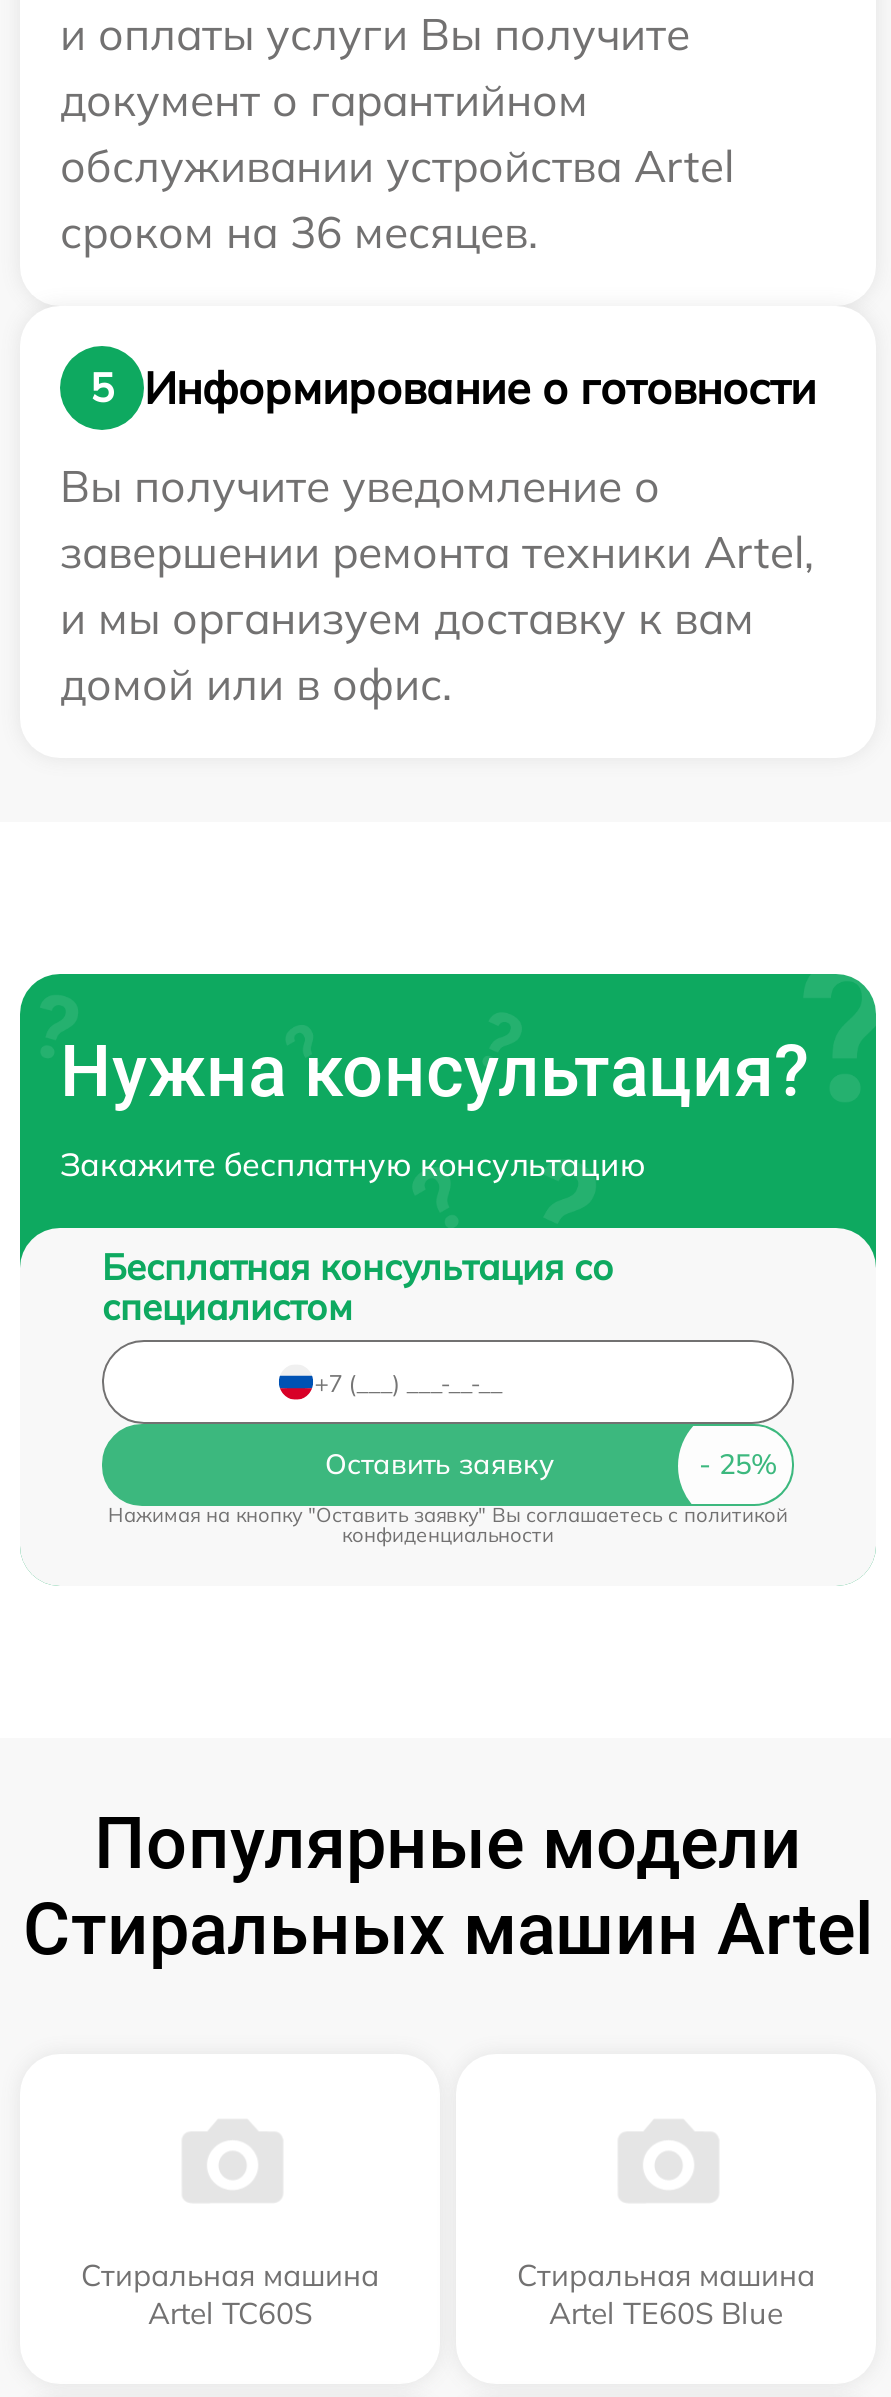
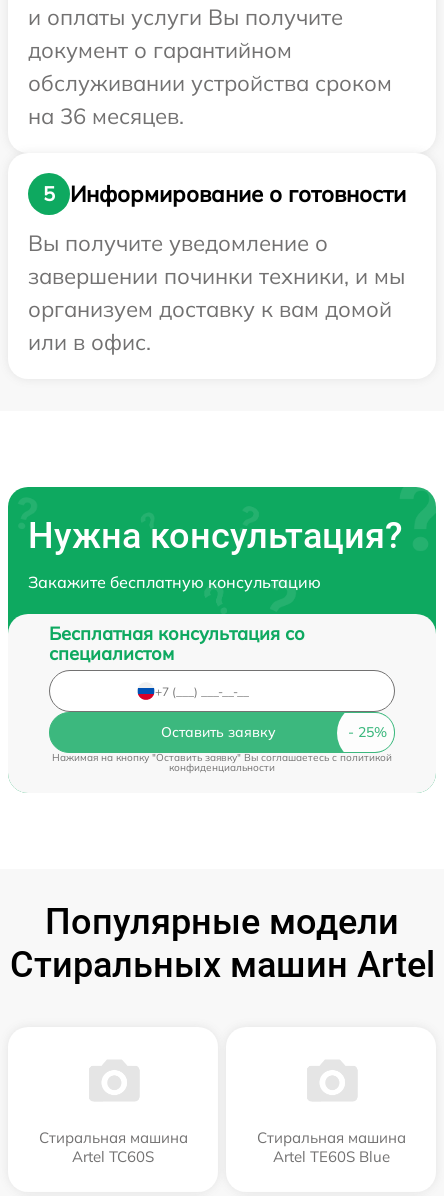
[60,138,734,260] обслуживании устройства Artel | сроком на 36 месяцев. -> [28,69,392,130] обслуживании устройства сроком | на 36 месяцев.
[60,524,814,712] завершении ремонта техники Artel, | и мы организуем доставку к вам | домой или в офис. -> [28,262,405,356] завершении починки техники, и мы | организуем доставку к вам домой | или в офис.

